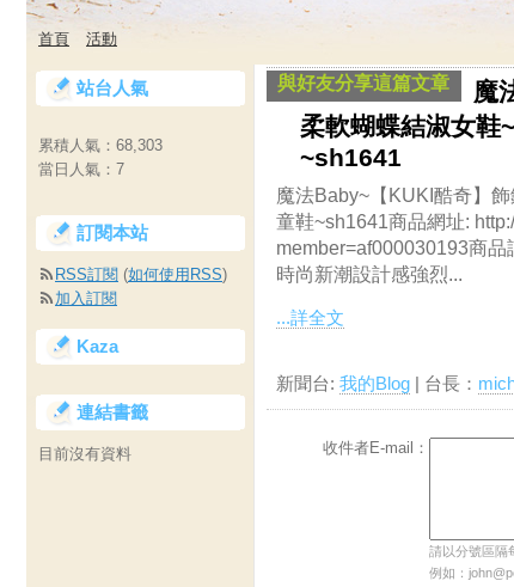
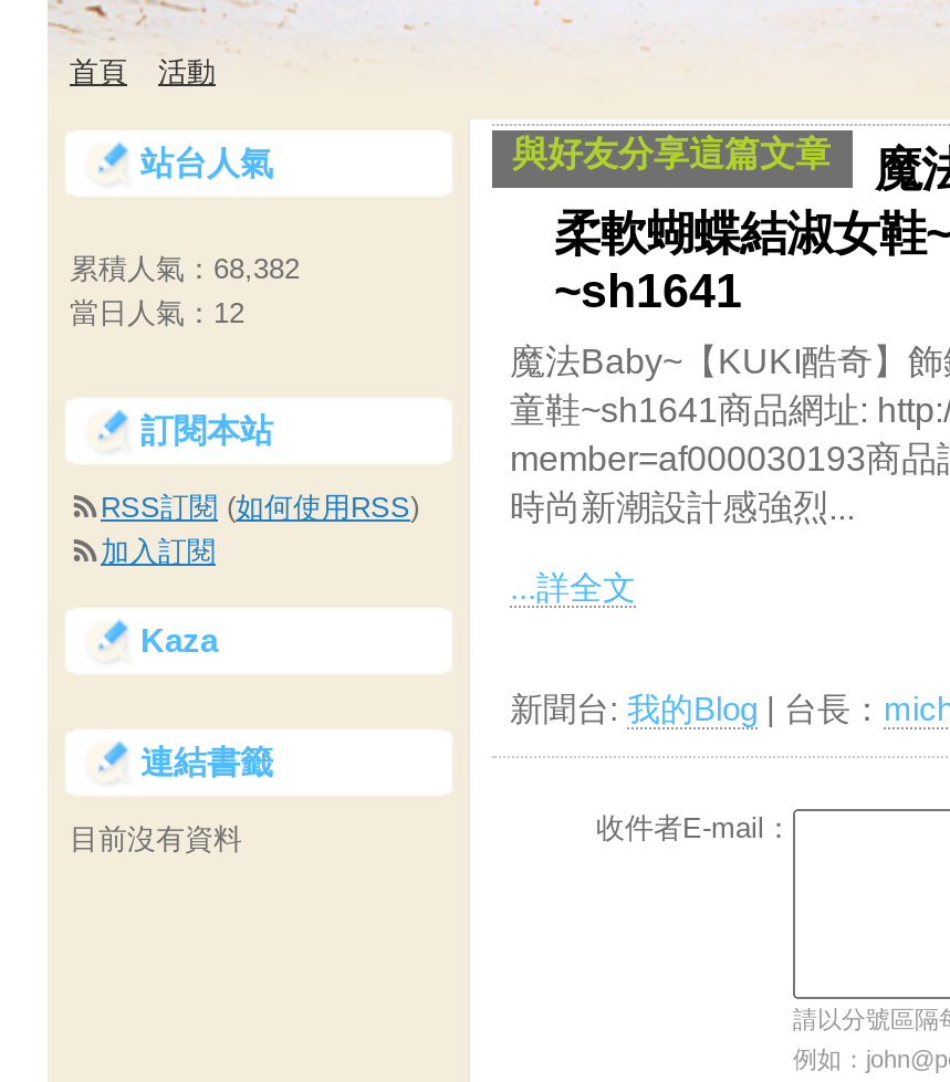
[38,136,163,154] 累積人氣：68,303 -> [70,252,300,285] 累積人氣：68,382
[38,160,124,178] 當日人氣：7 -> [70,296,244,329] 當日人氣：12

